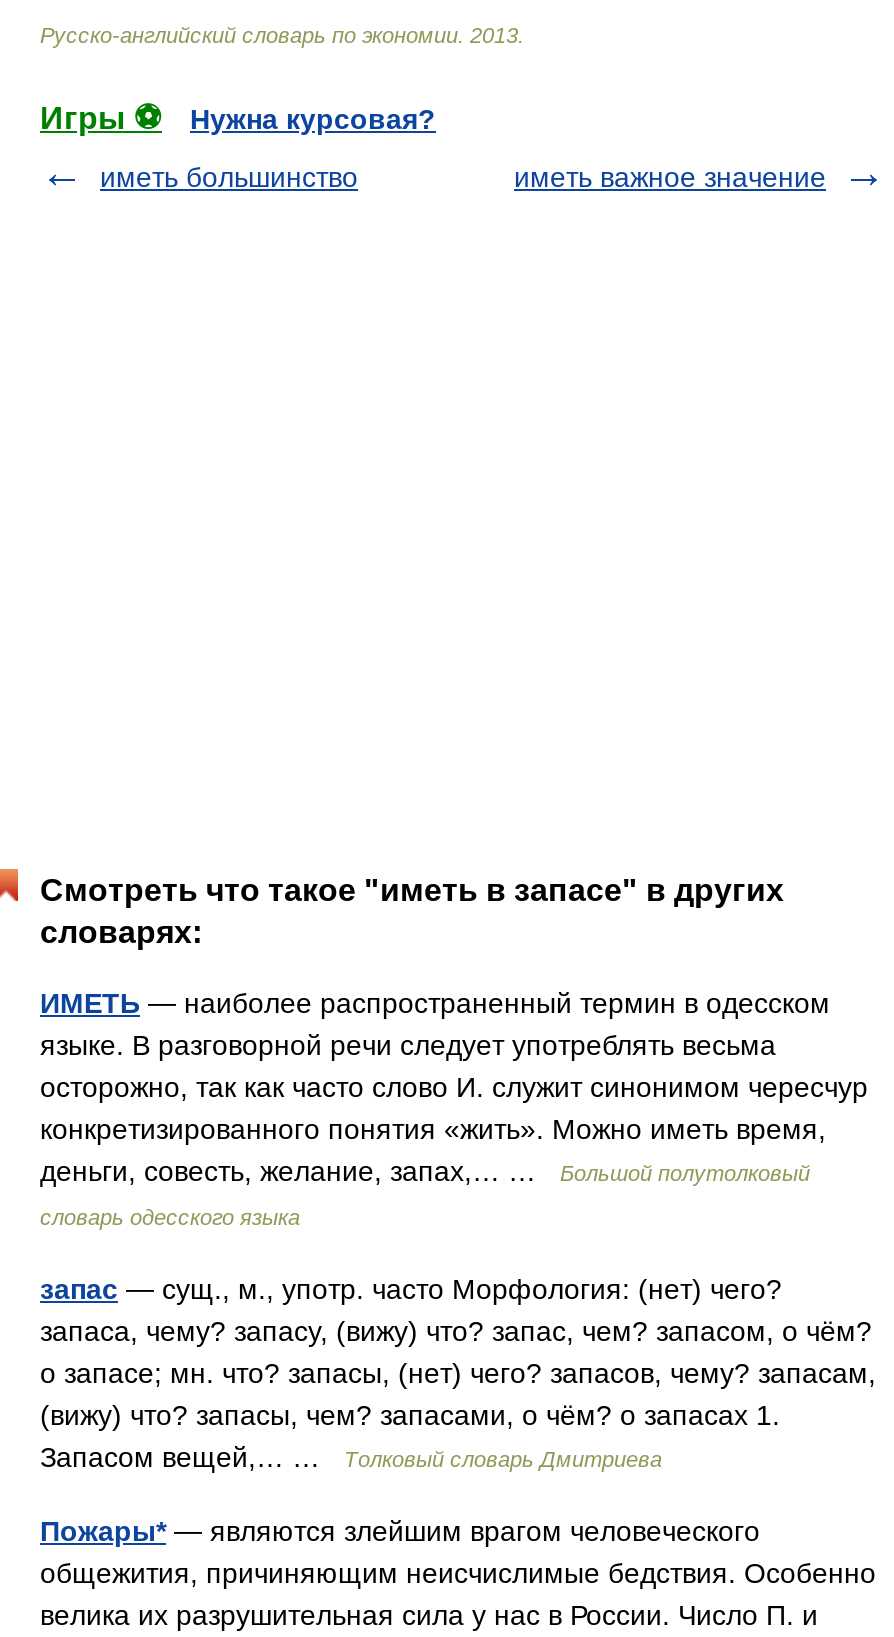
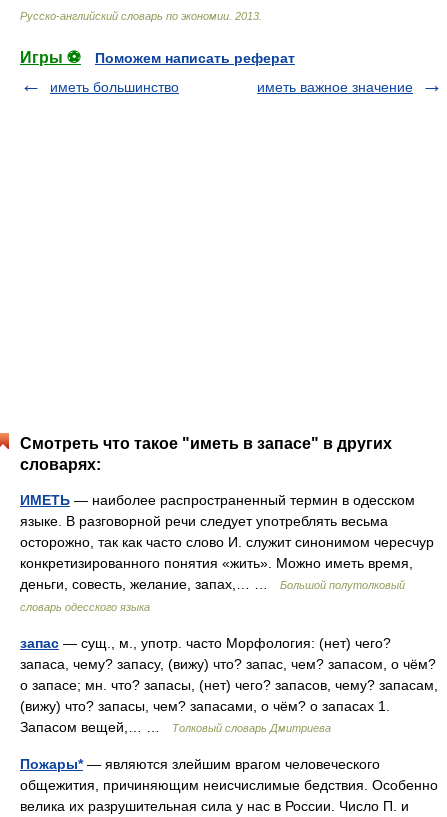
[190,103,436,135] Нужна курсовая? -> [95,50,295,66] Поможем написать реферат

